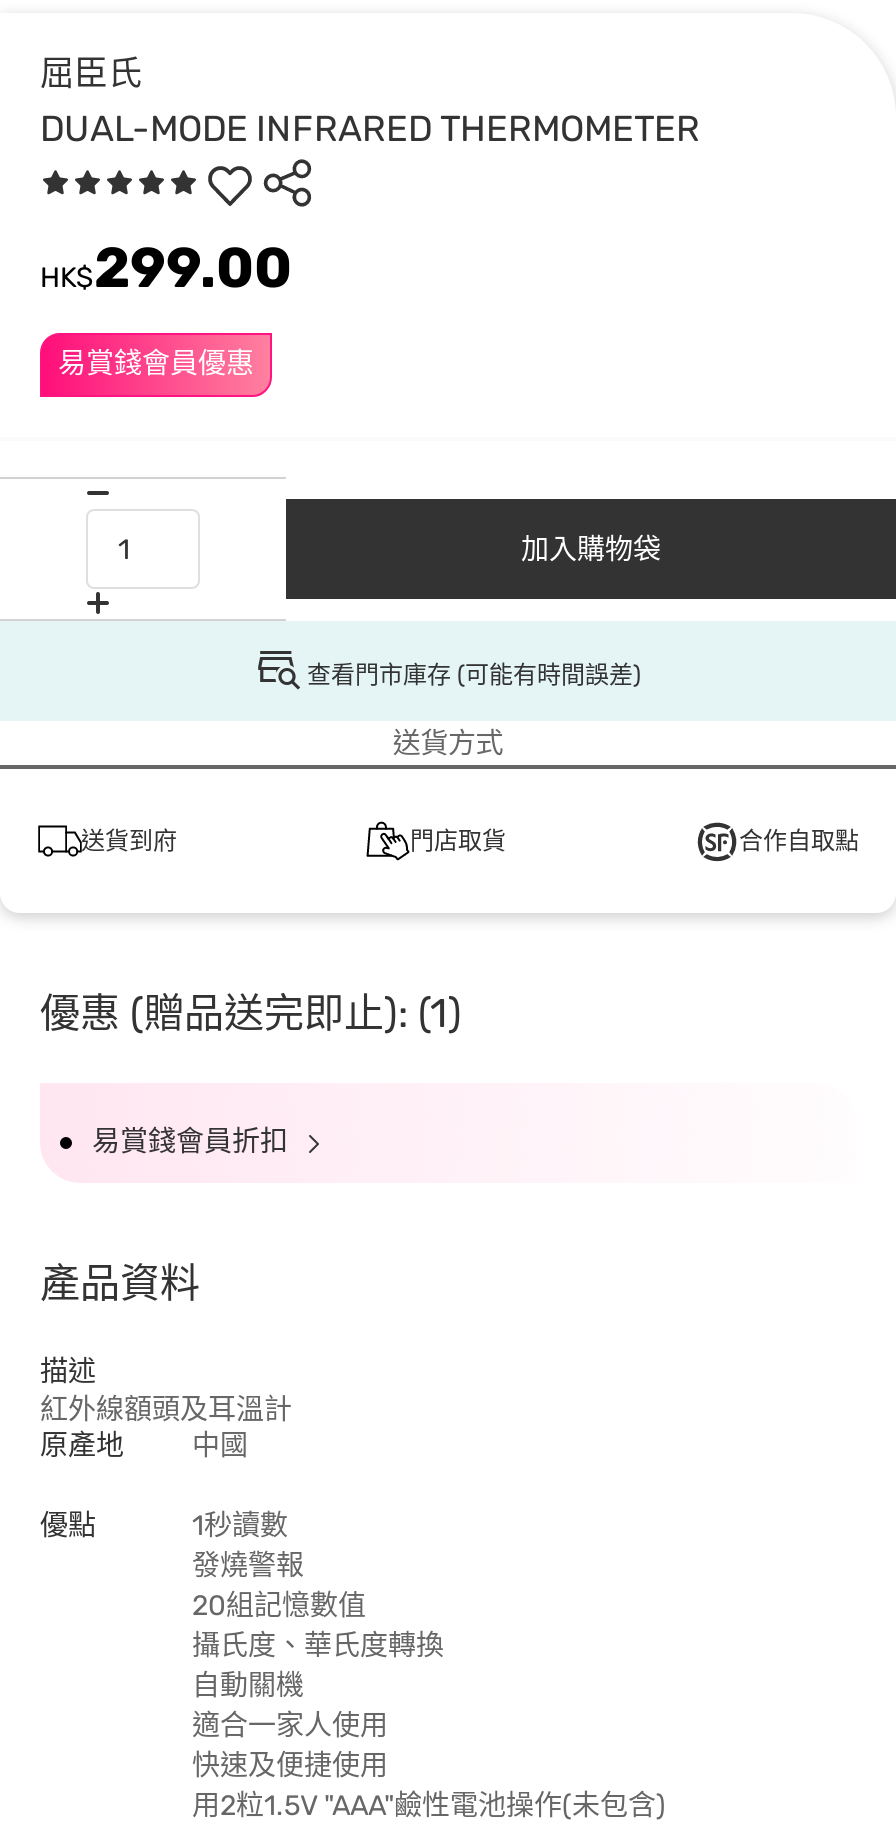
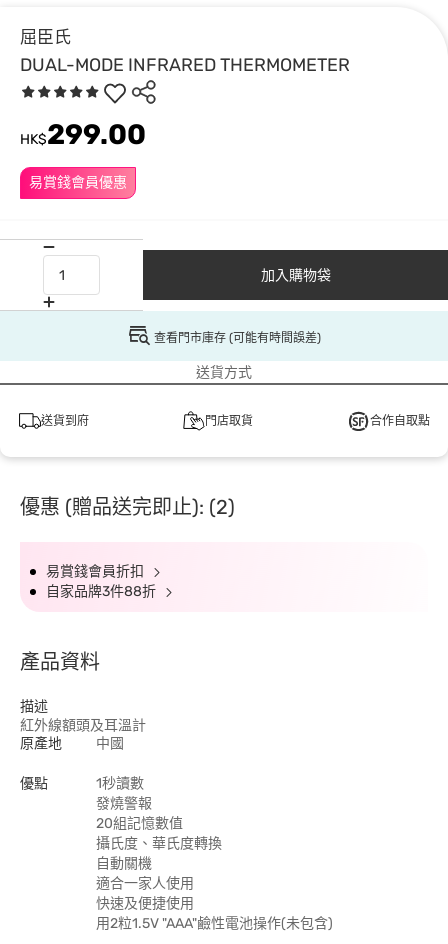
[40,989,462,1037] 優惠 (贈品送完即止): (1) -> [20,495,235,519] 優惠 (贈品送完即止): (2)
none -> [46,583,159,600] 自家品牌3件88折

